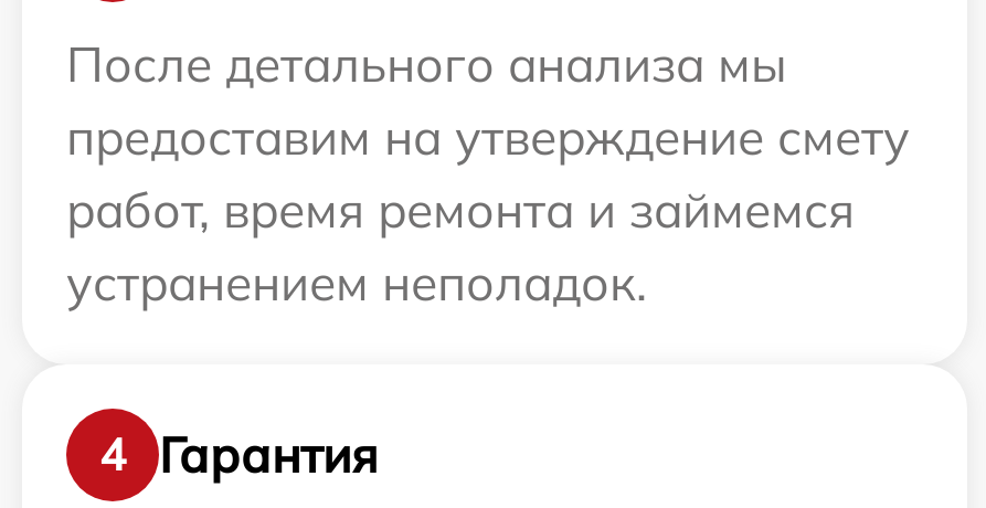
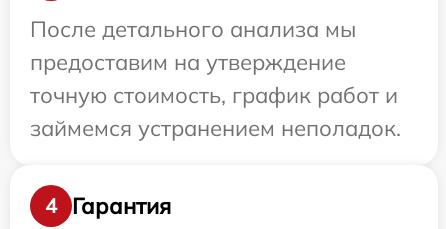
[66,106,910,314] предоставим на утверждение смету | работ, время ремонта и займемся | устранением неполадок. -> [30,48,401,142] предоставим на утверждение | точную стоимость, график работ и | займемся устранением неполадок.

